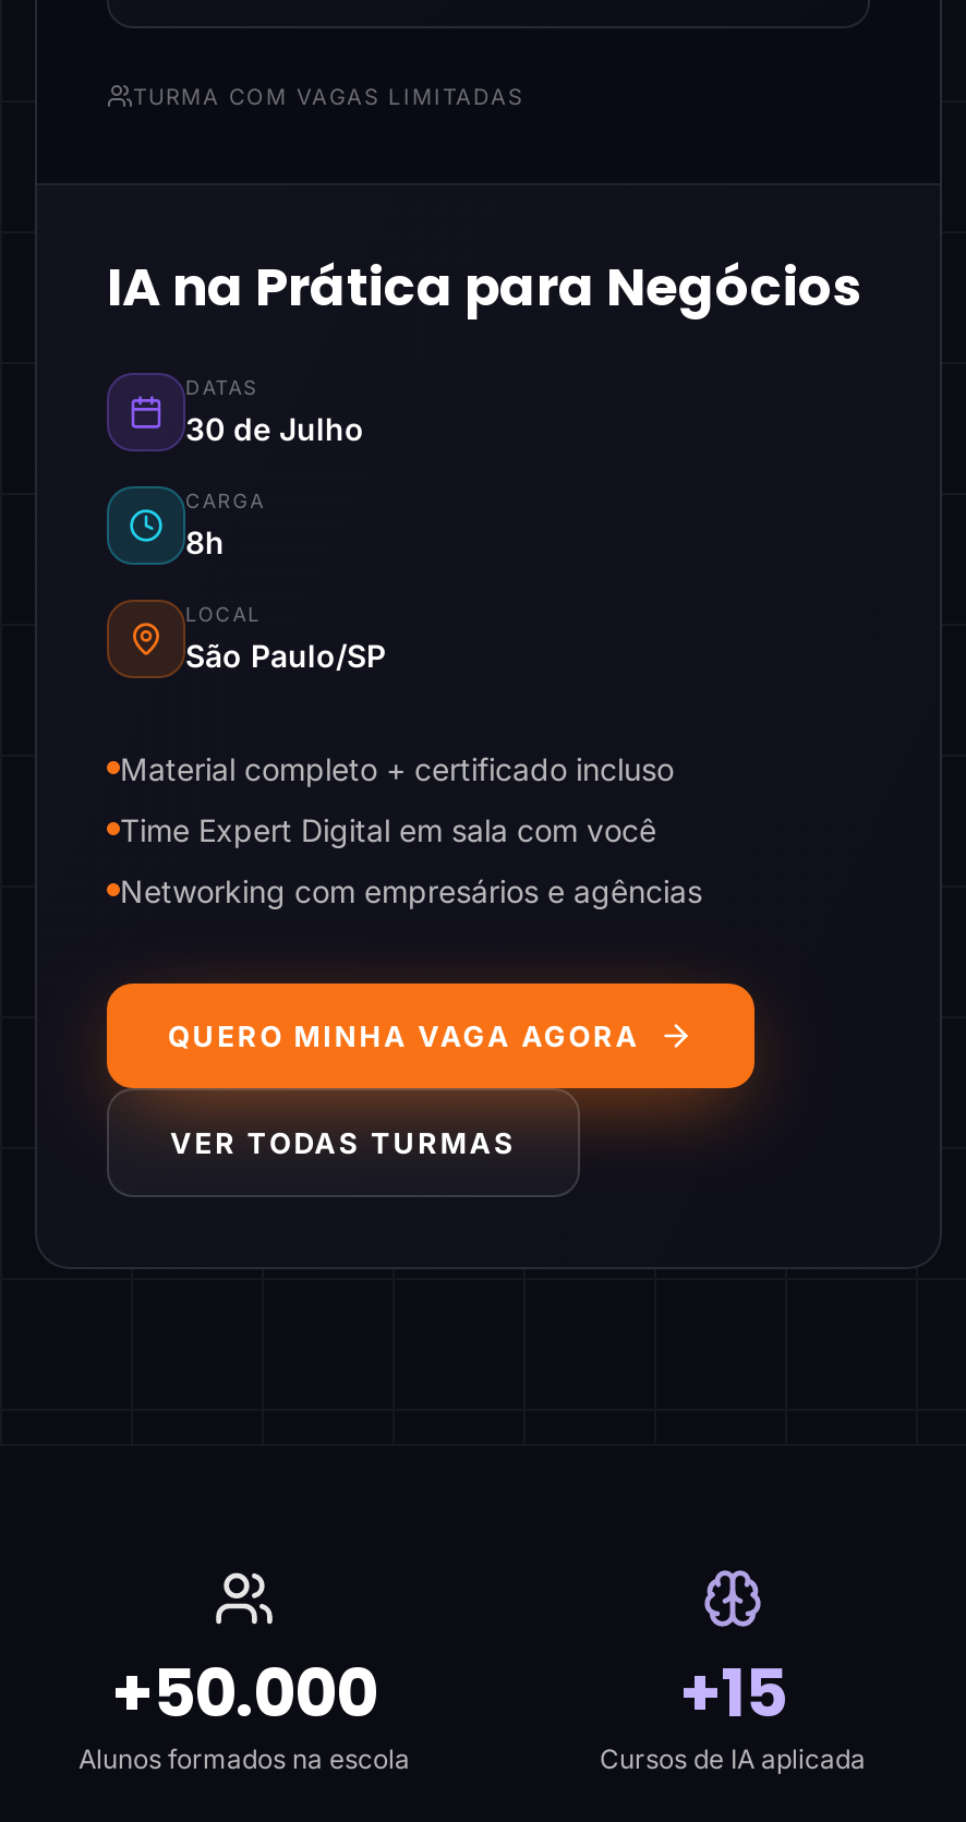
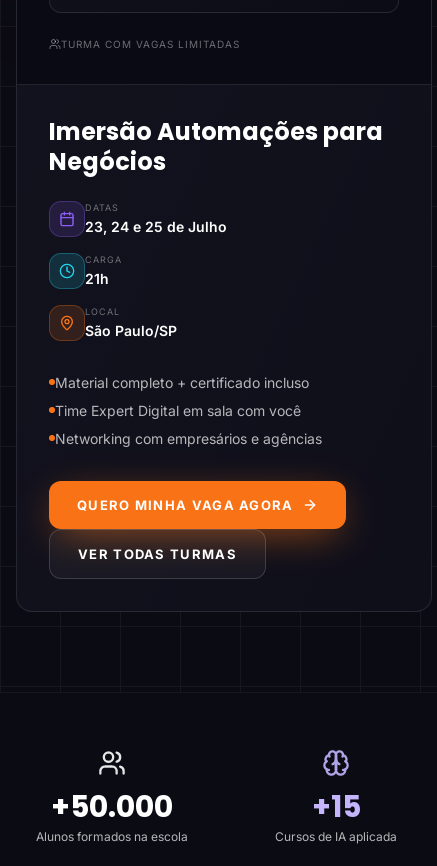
[107,250,861,322] IA na Prática para Negócios -> [49,114,383,177] Imersão Automações para | Negócios
[185,409,364,446] 30 de Julho -> [85,217,227,234] 23, 24 e 25 de Julho
[185,522,225,559] 8h -> [85,269,109,286] 21h

